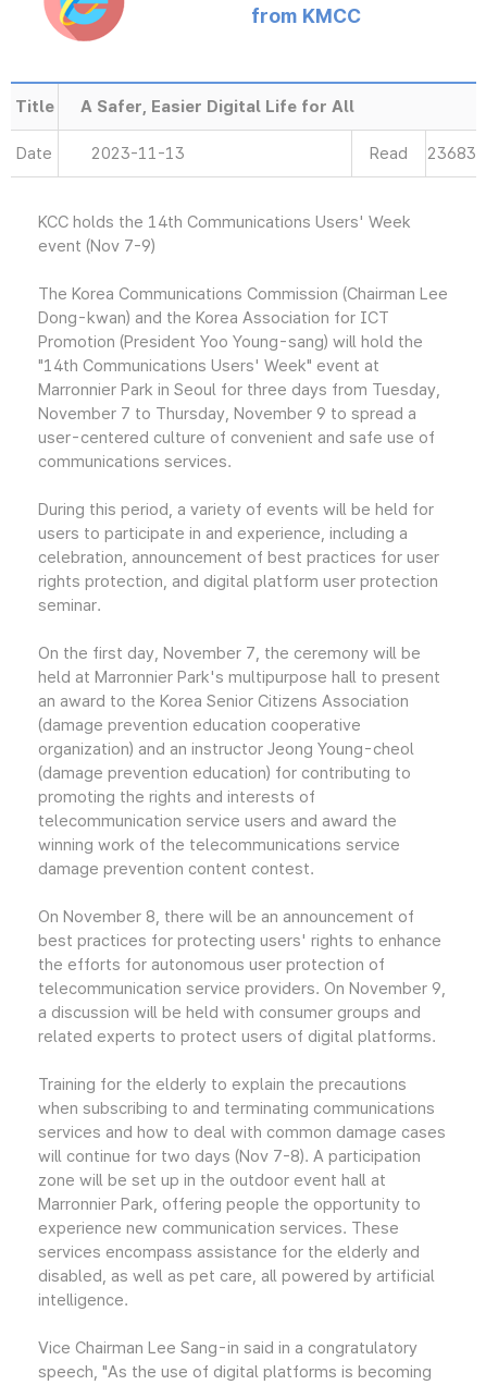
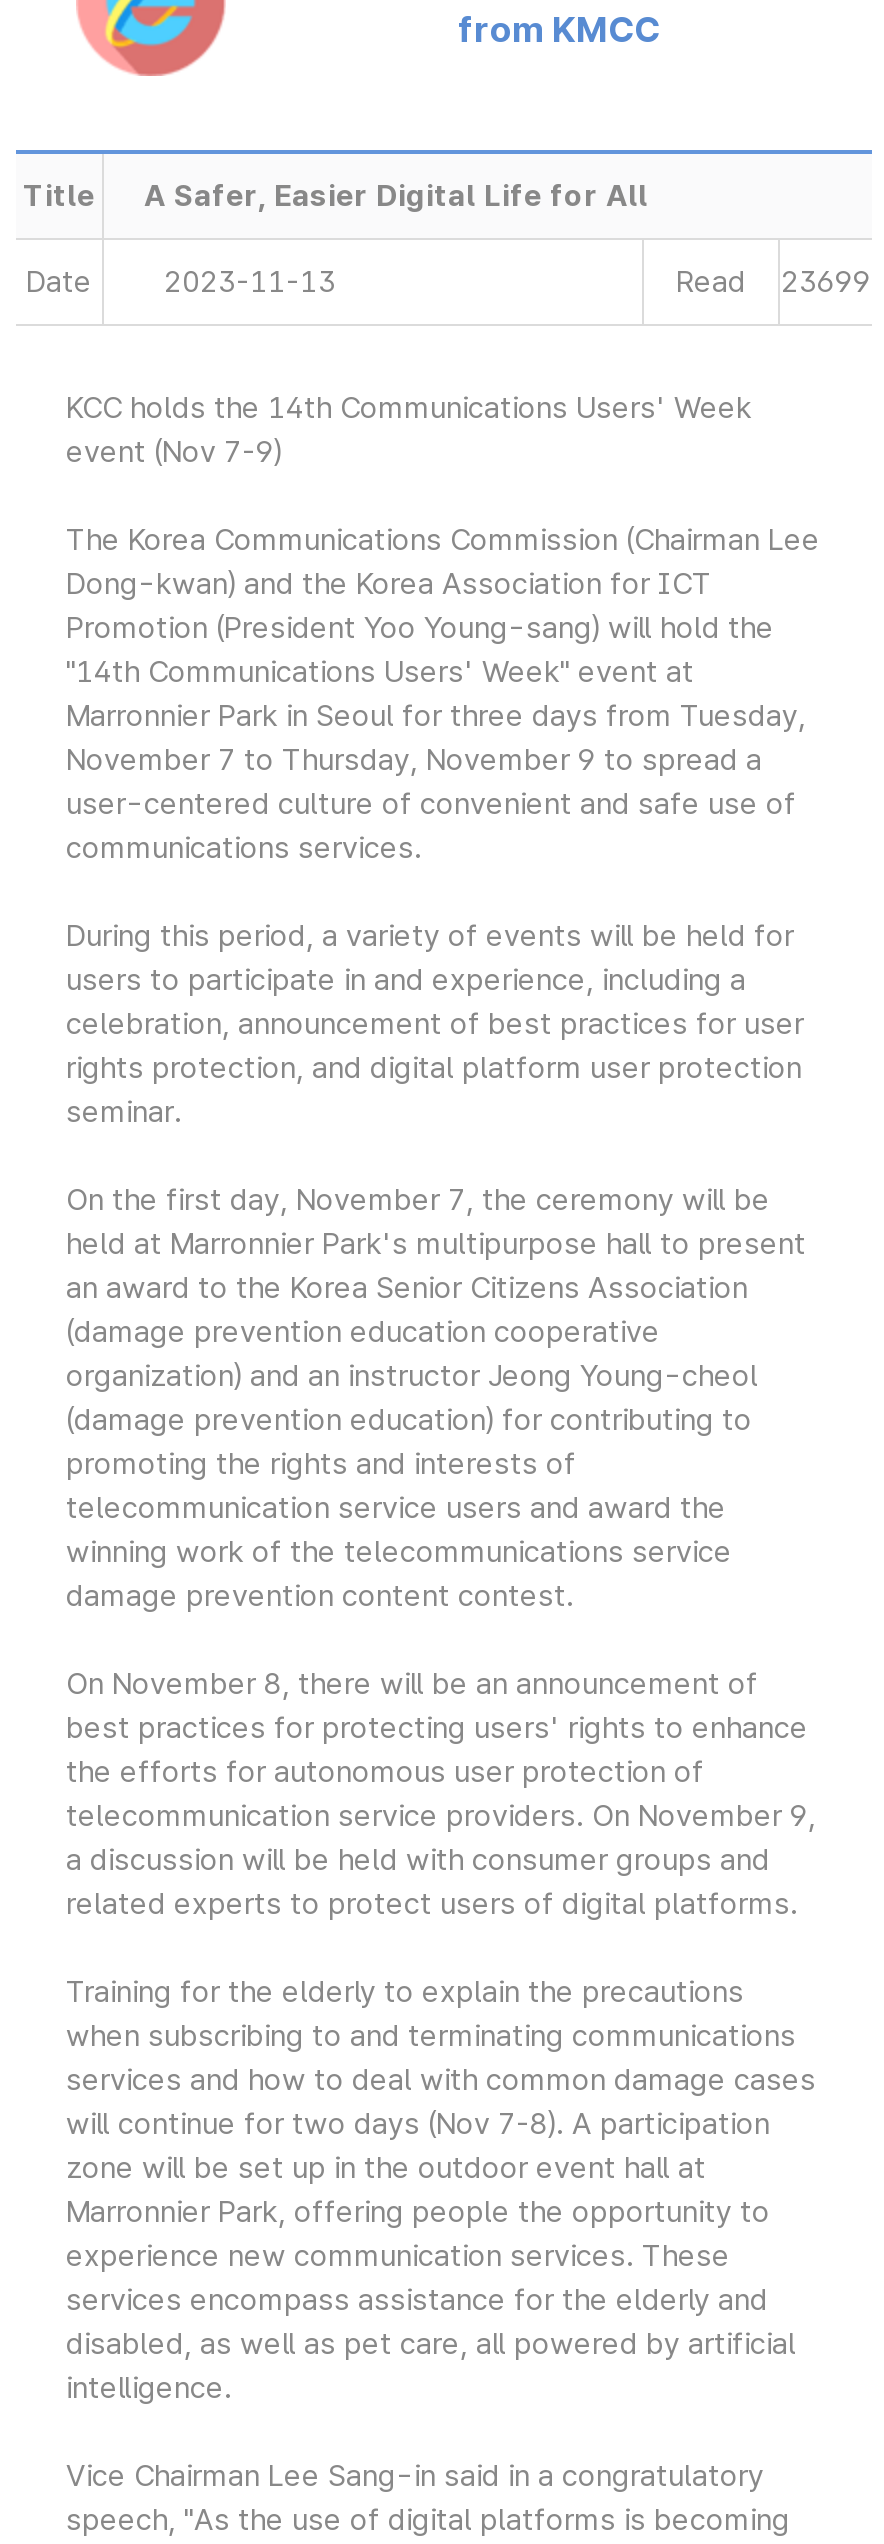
[370,144,476,163] Read 23683 -> [676,264,871,300] Read 23699

